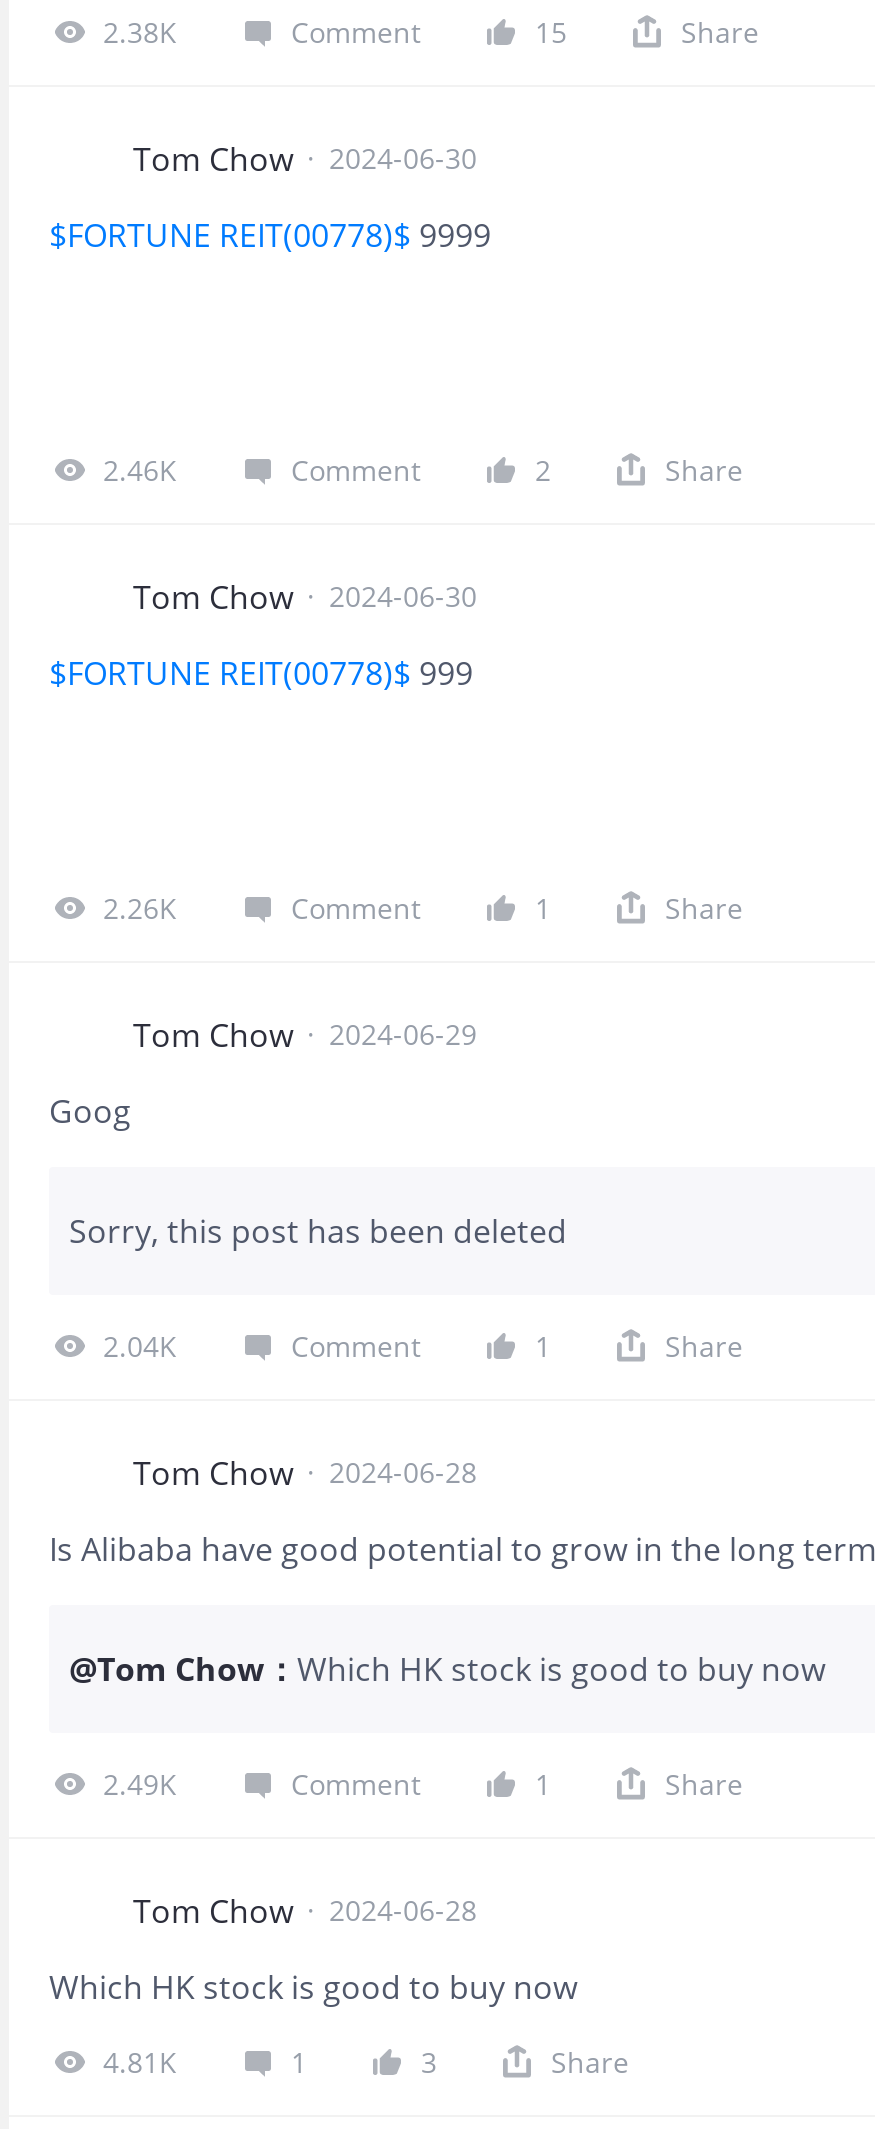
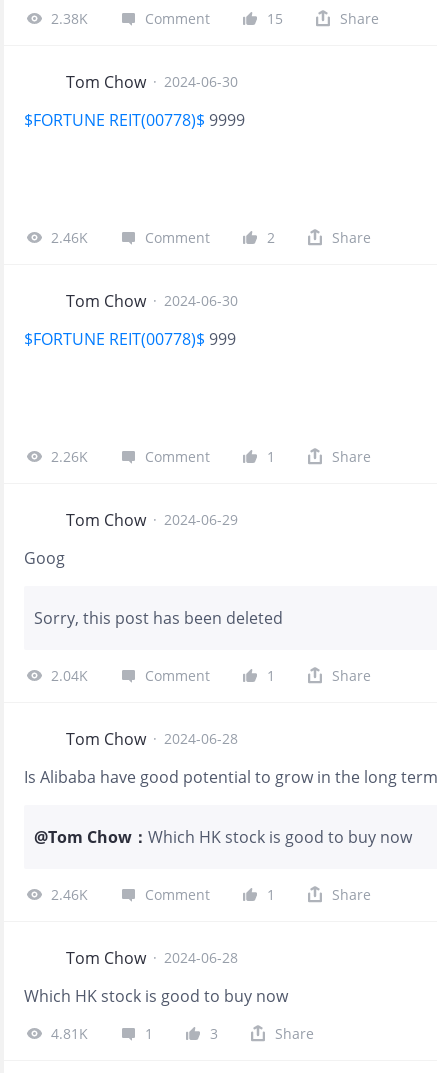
[103,1764,177,1802] 2.49K -> [51,885,88,904] 2.46K

